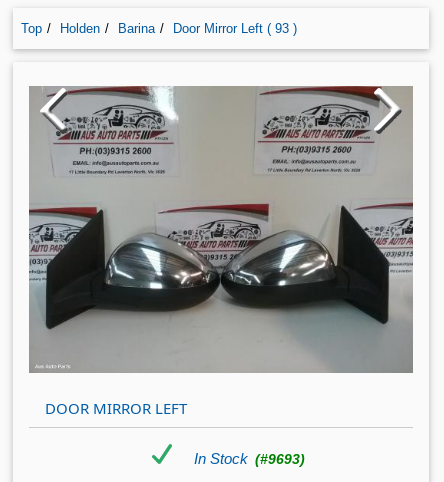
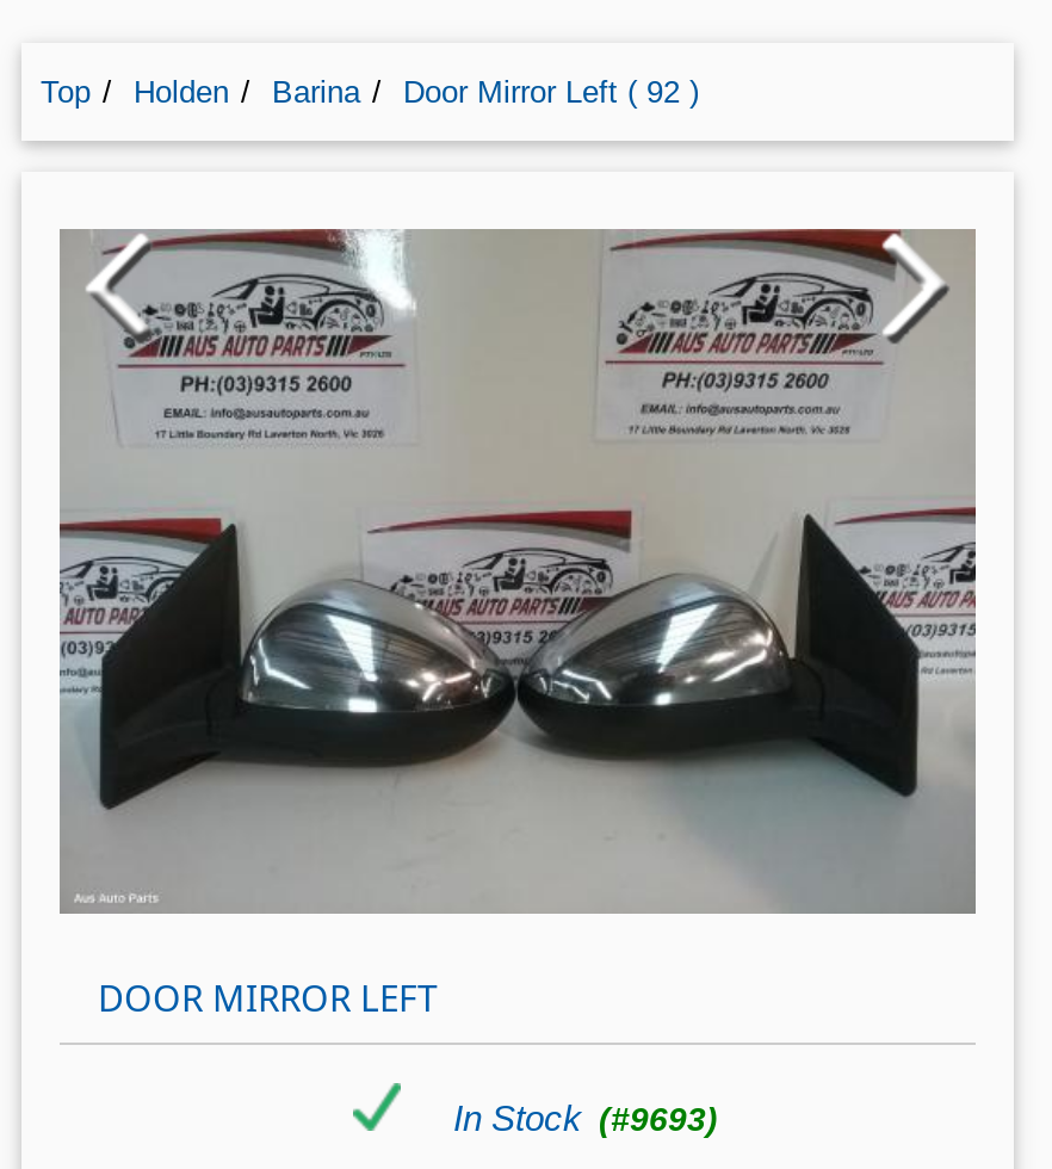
[173,21,297,36] Door Mirror Left ( 93 ) -> [403,74,699,110] Door Mirror Left ( 92 )

